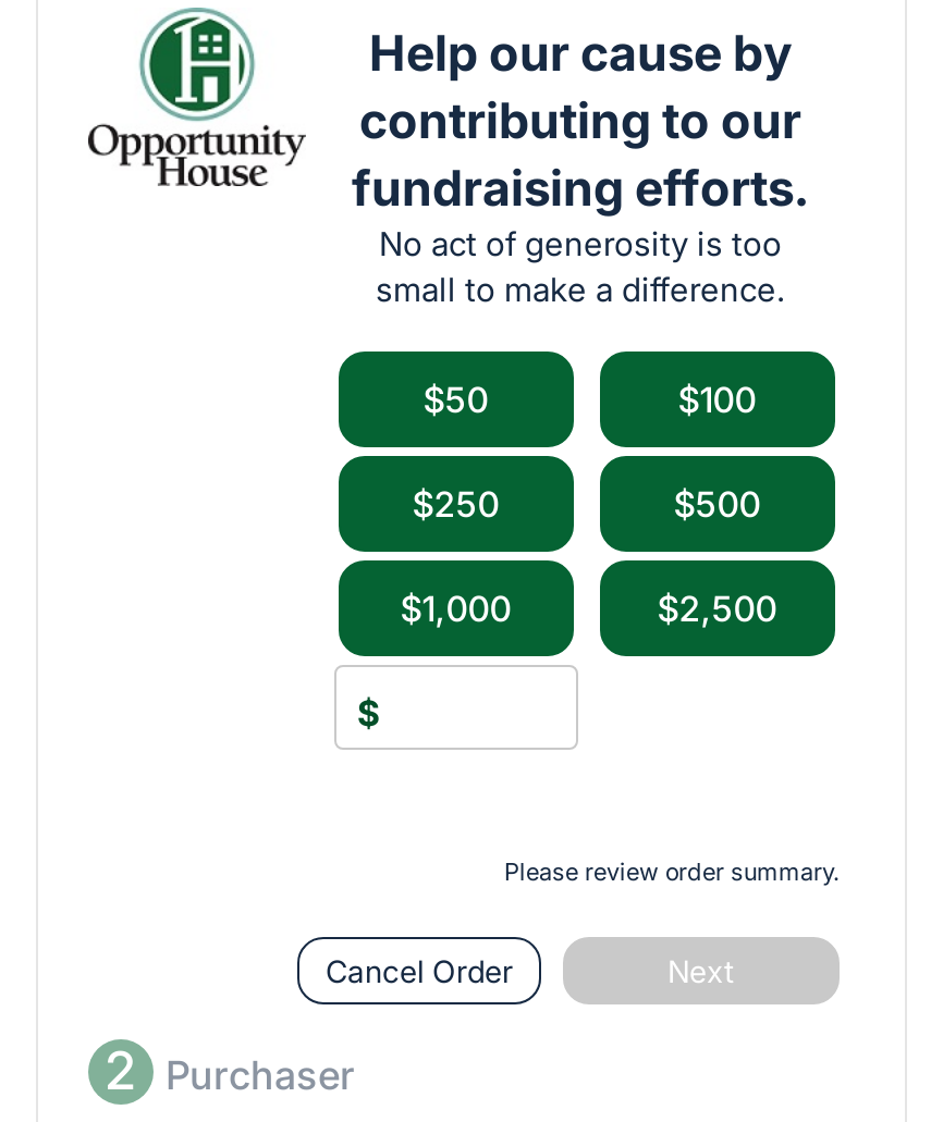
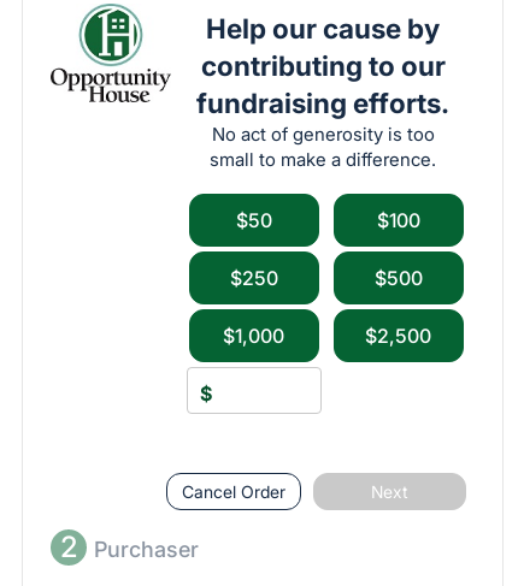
[504,857,840,887] Please review order summary. -> none

